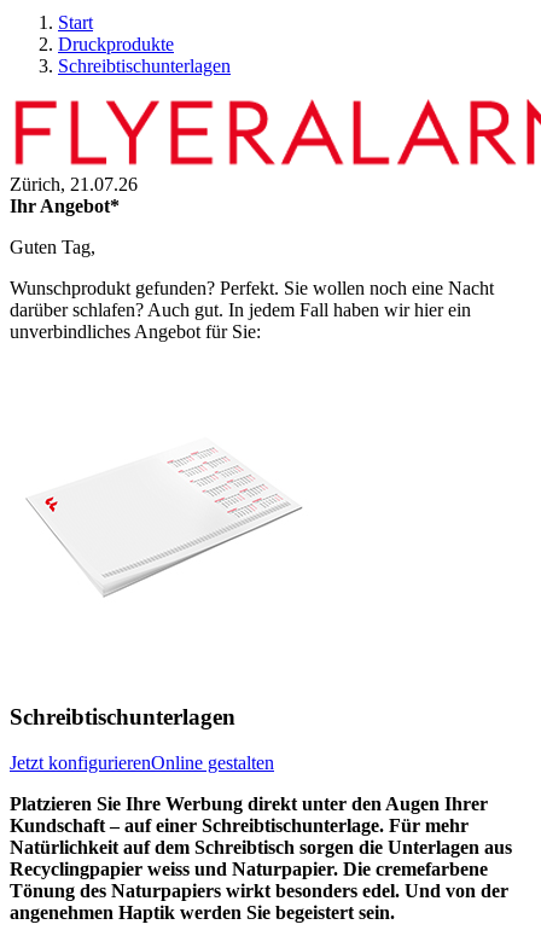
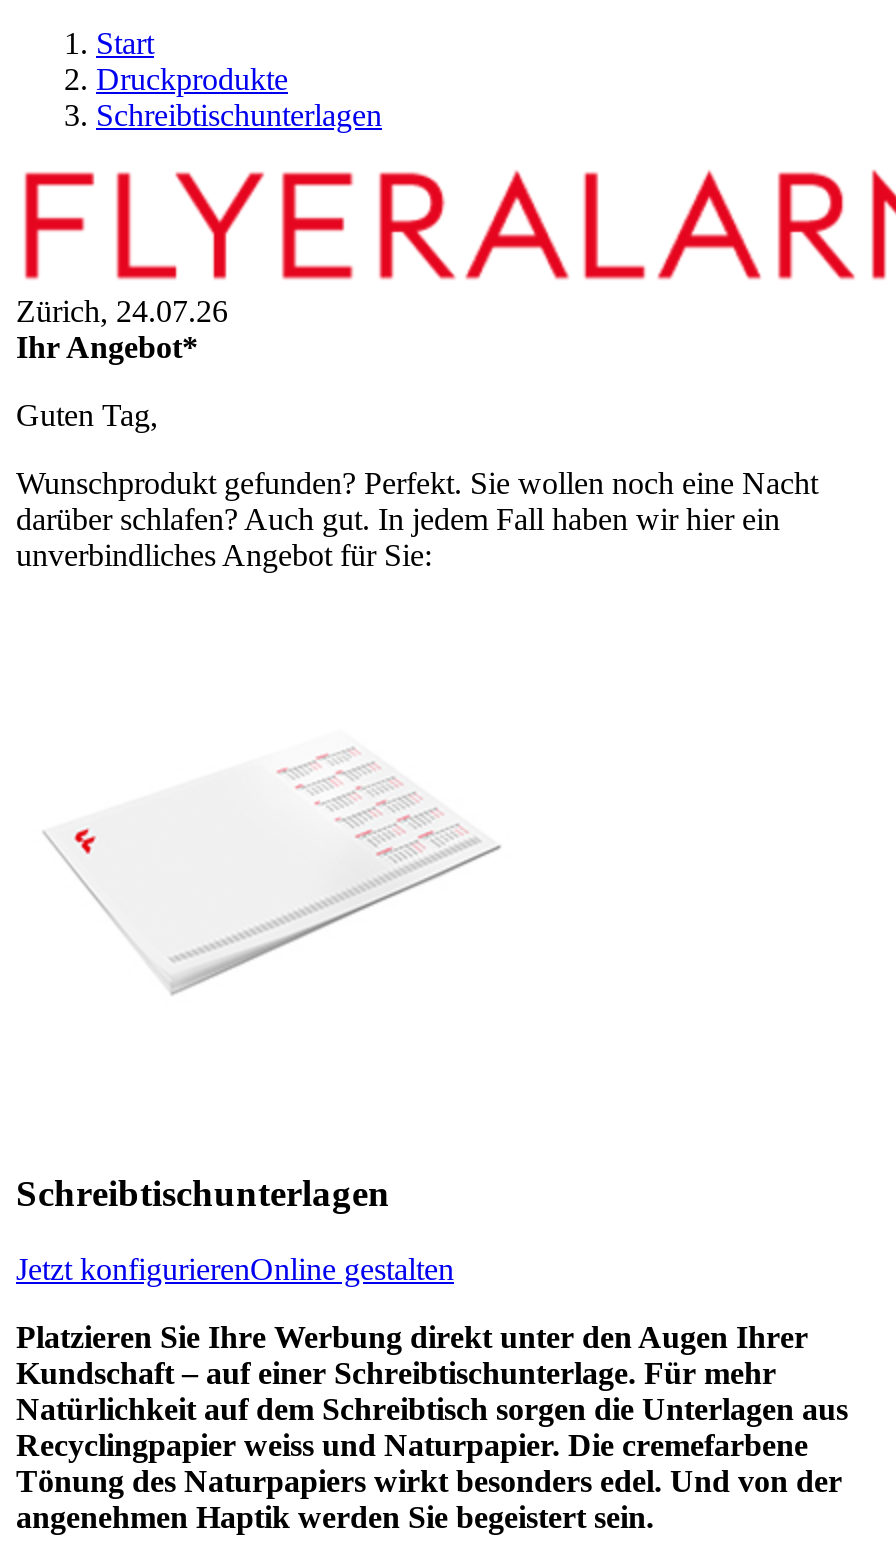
[10,174,138,194] Zürich, 21.07.26 -> [16,294,228,328] Zürich, 24.07.26

